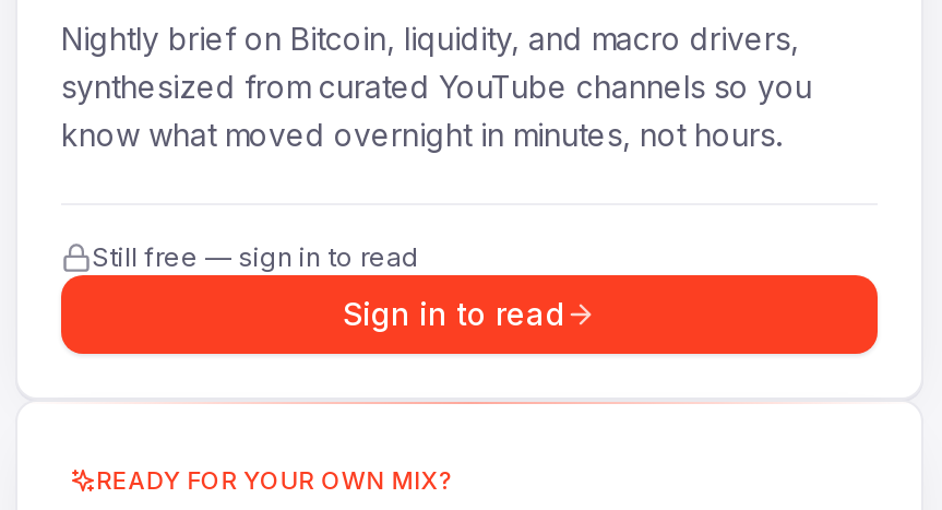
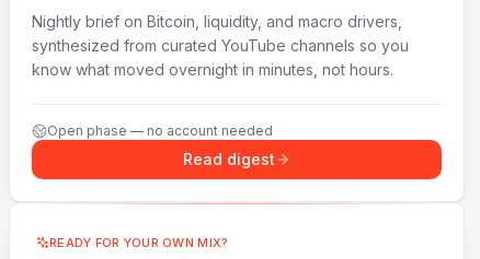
[92,240,419,273] Still free — sign in to read -> [47,122,273,139] Open phase — no account needed
[343,295,565,332] Sign in to read -> [183,150,275,168] Read digest

